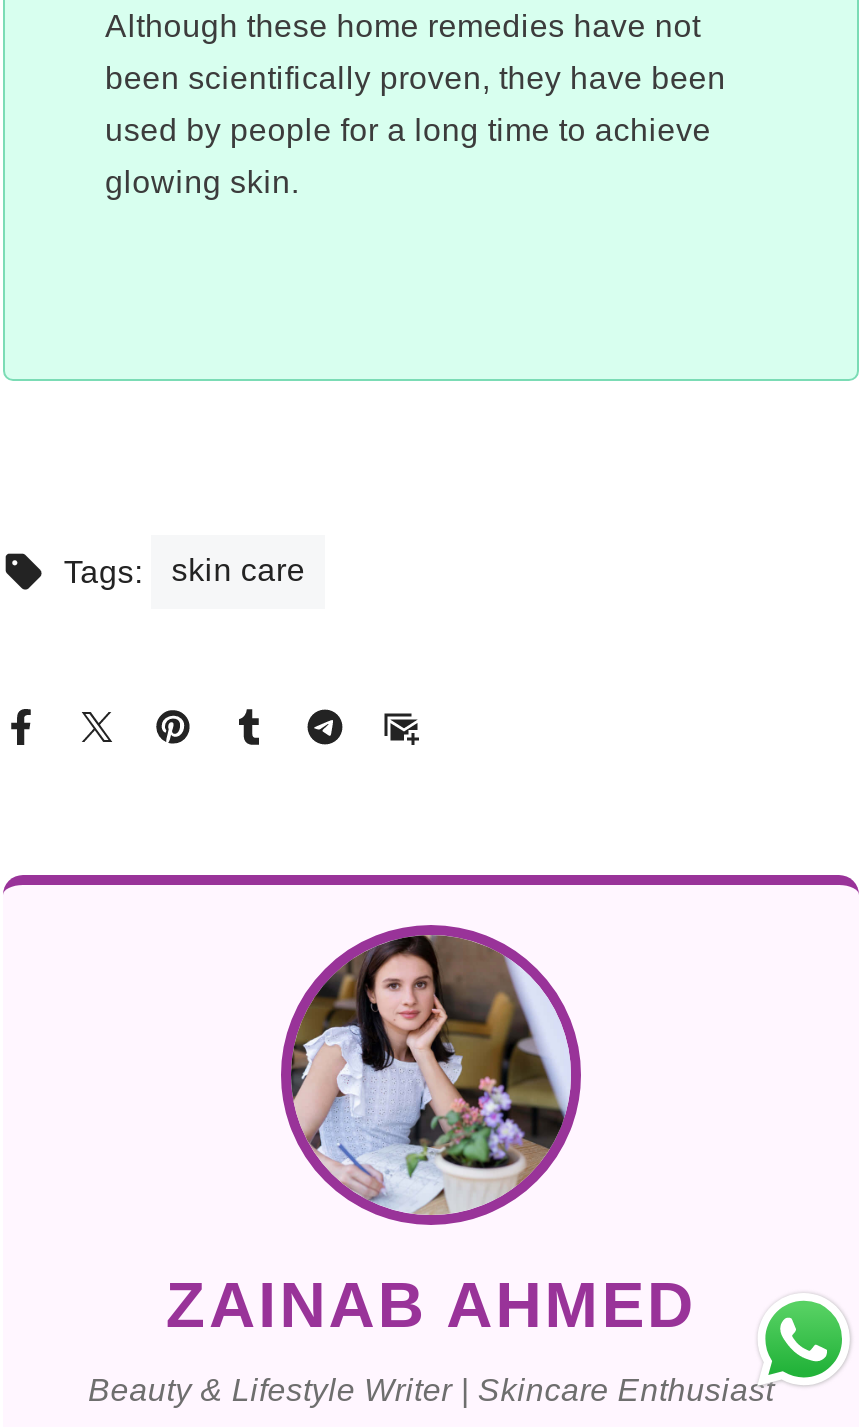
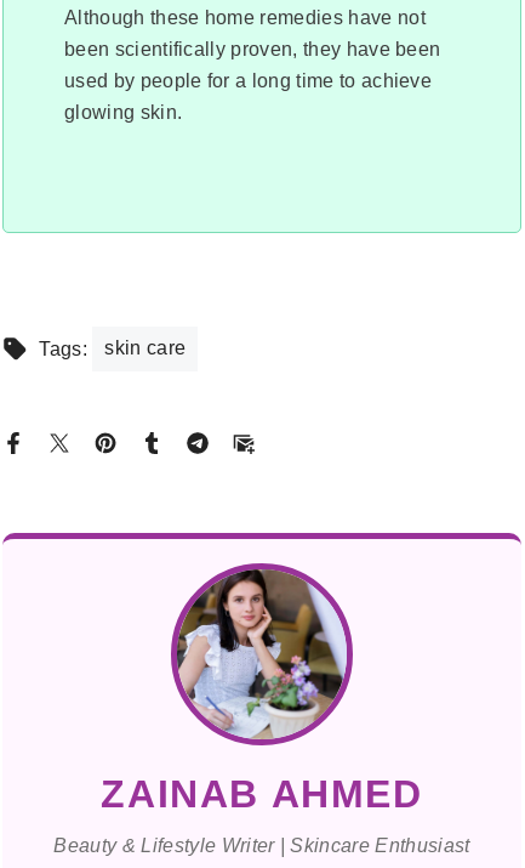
[763,1299,845,1379] [image] -> none

